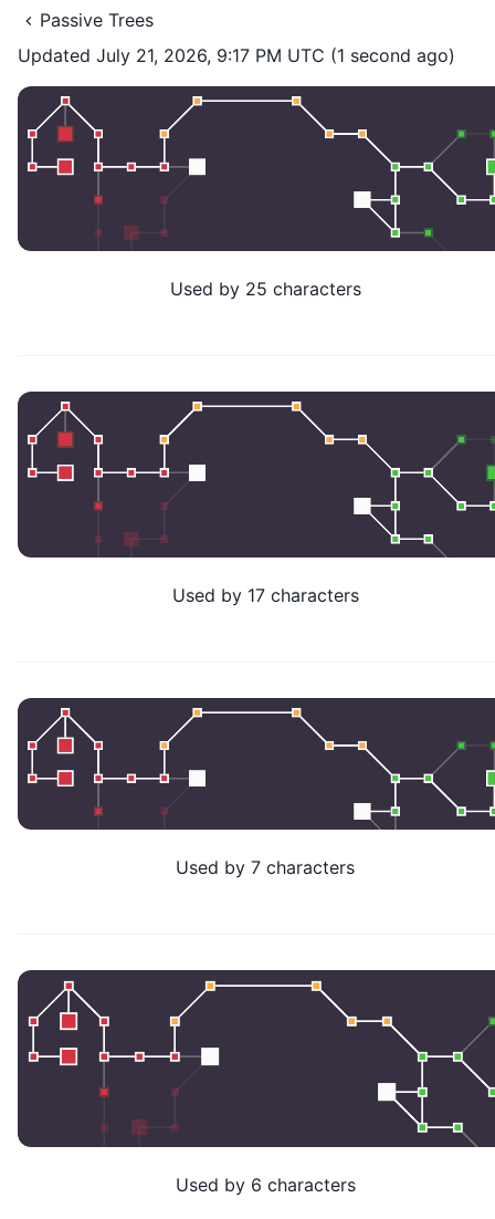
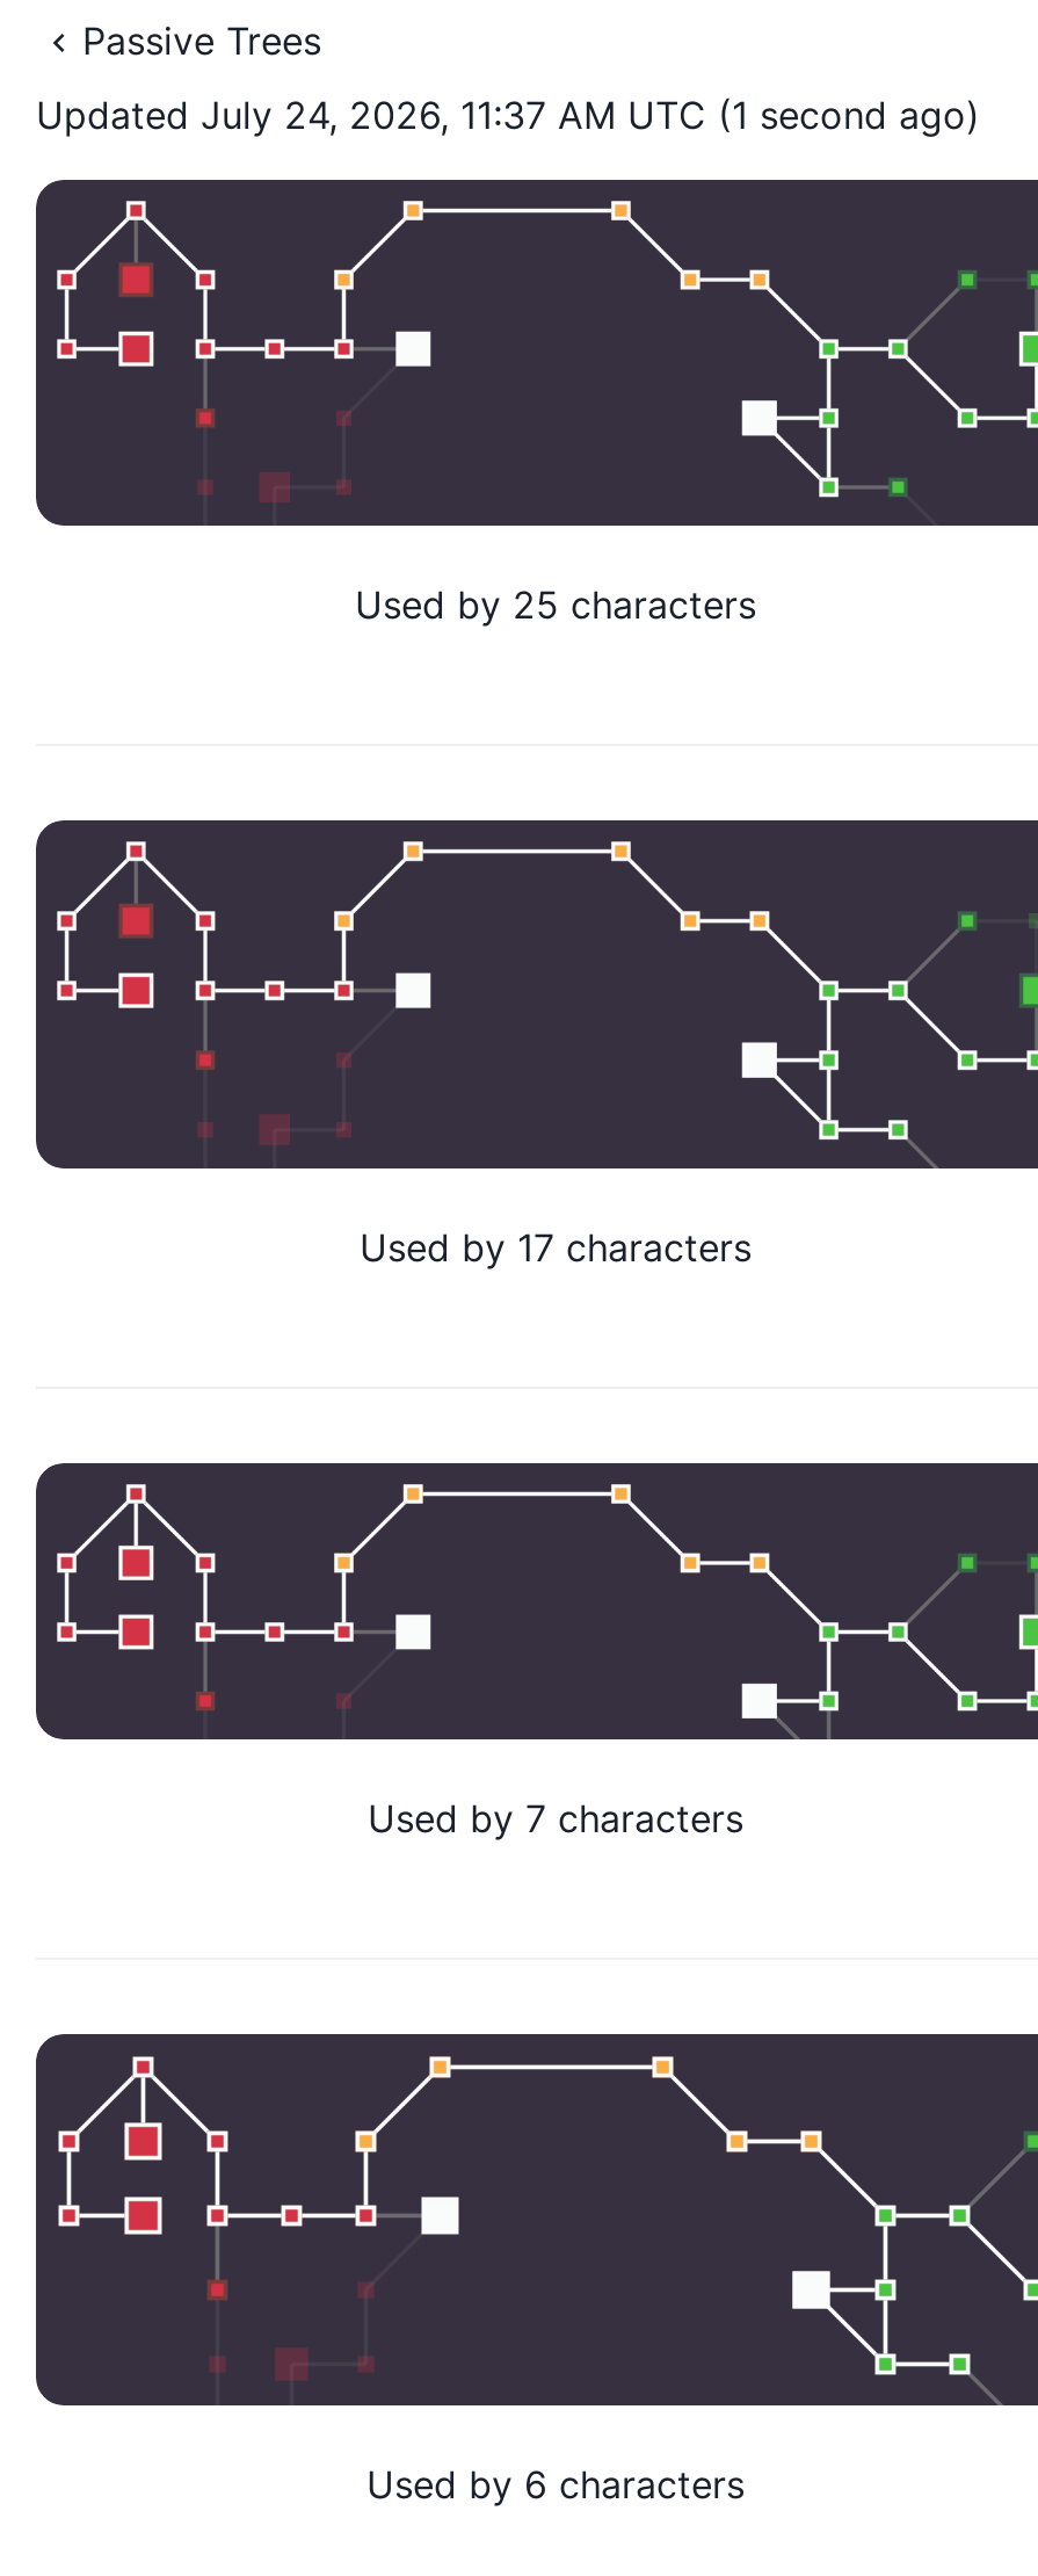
[18,44,455,66] Updated July 21, 2026, 9:17 PM UTC (1 second ago) -> [36,92,980,138] Updated July 24, 2026, 11:37 AM UTC (1 second ago)

